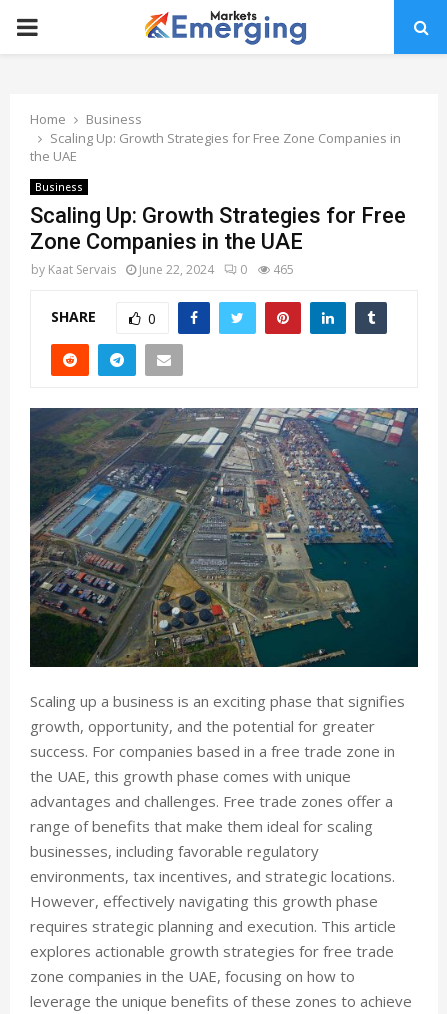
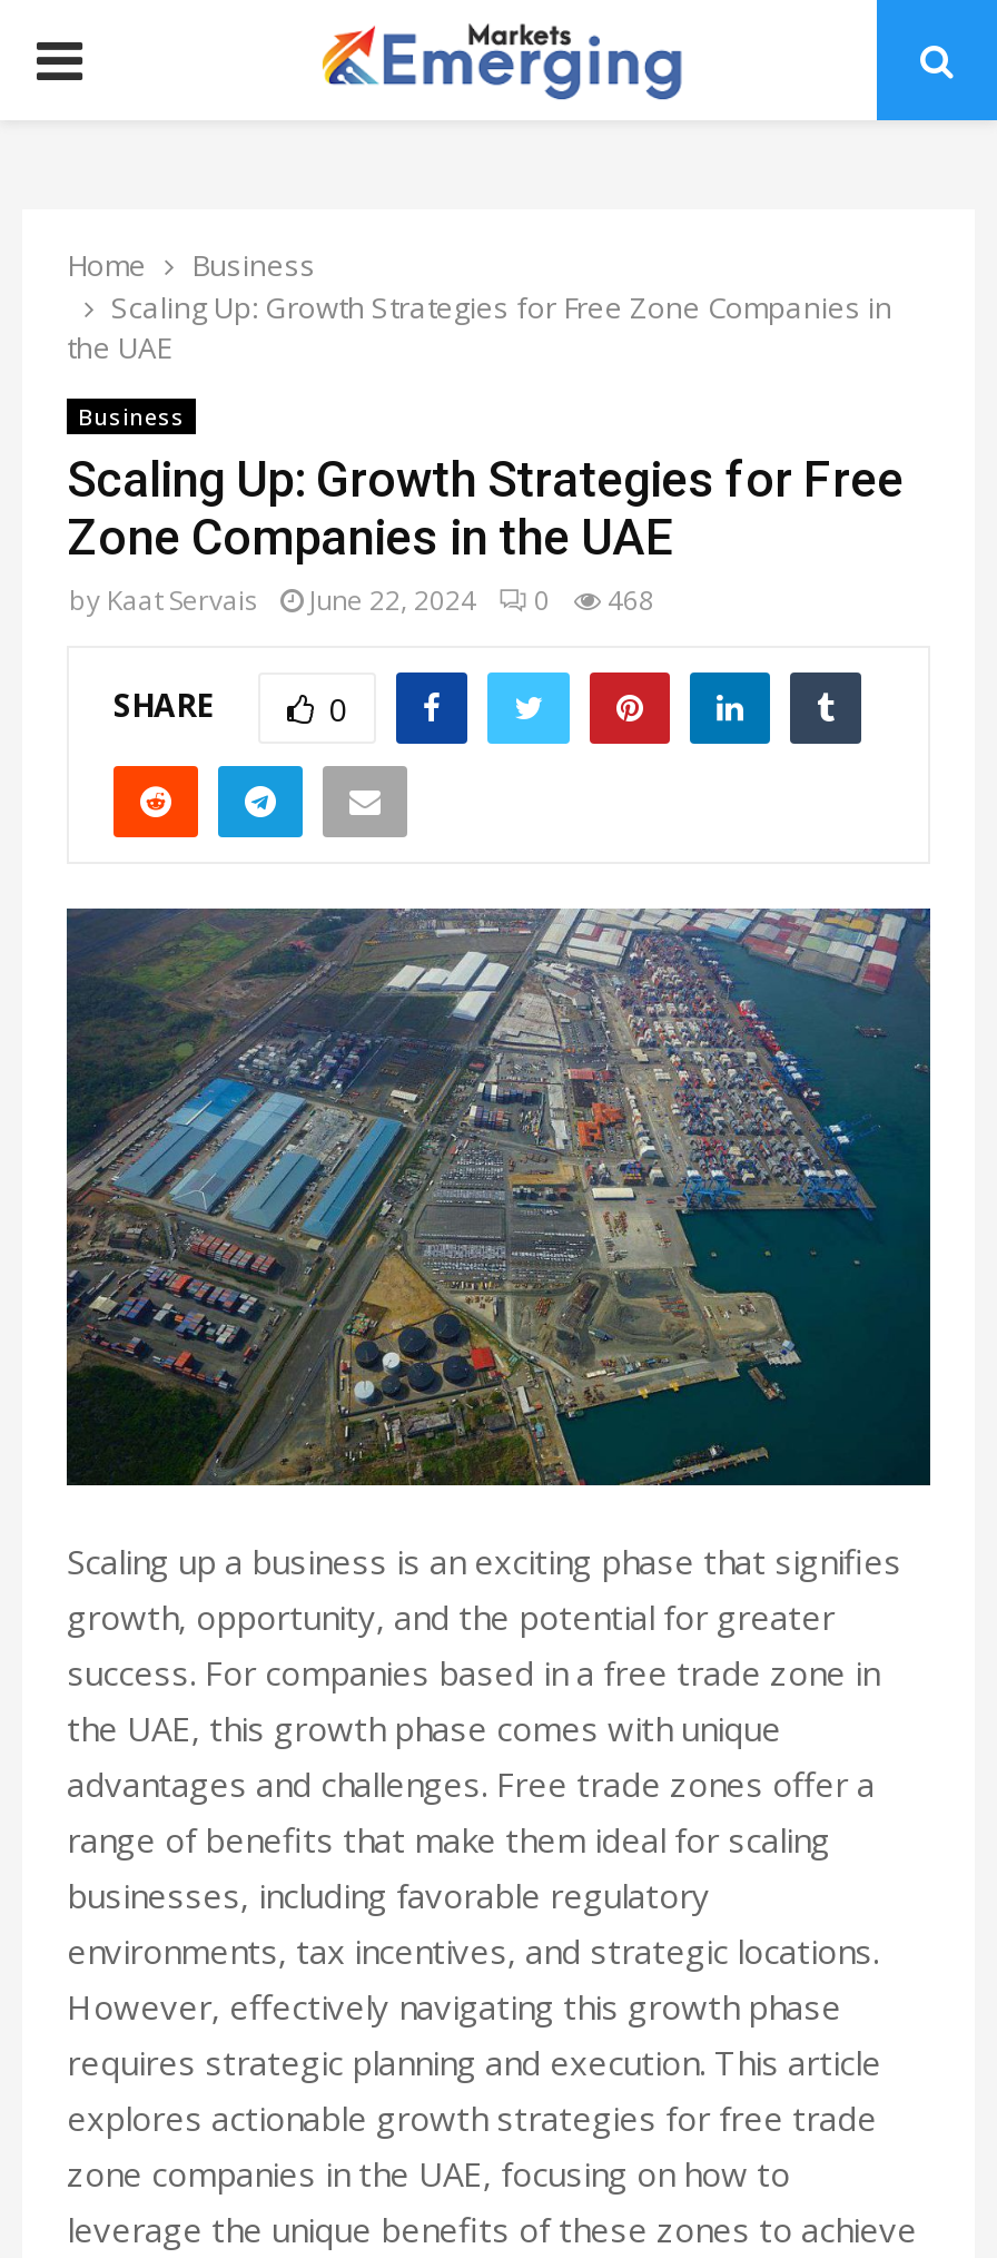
[31,261,294,278] by Kaat Servais June 22, 2024 0 465 -> [69,581,654,619] by Kaat Servais June 22, 2024 0 468

